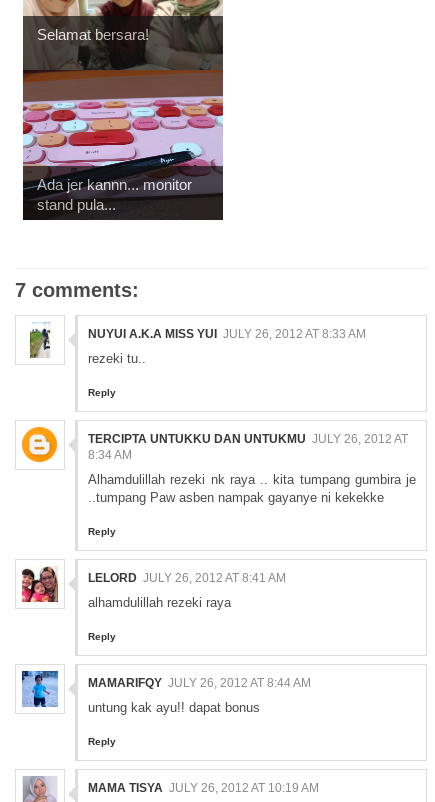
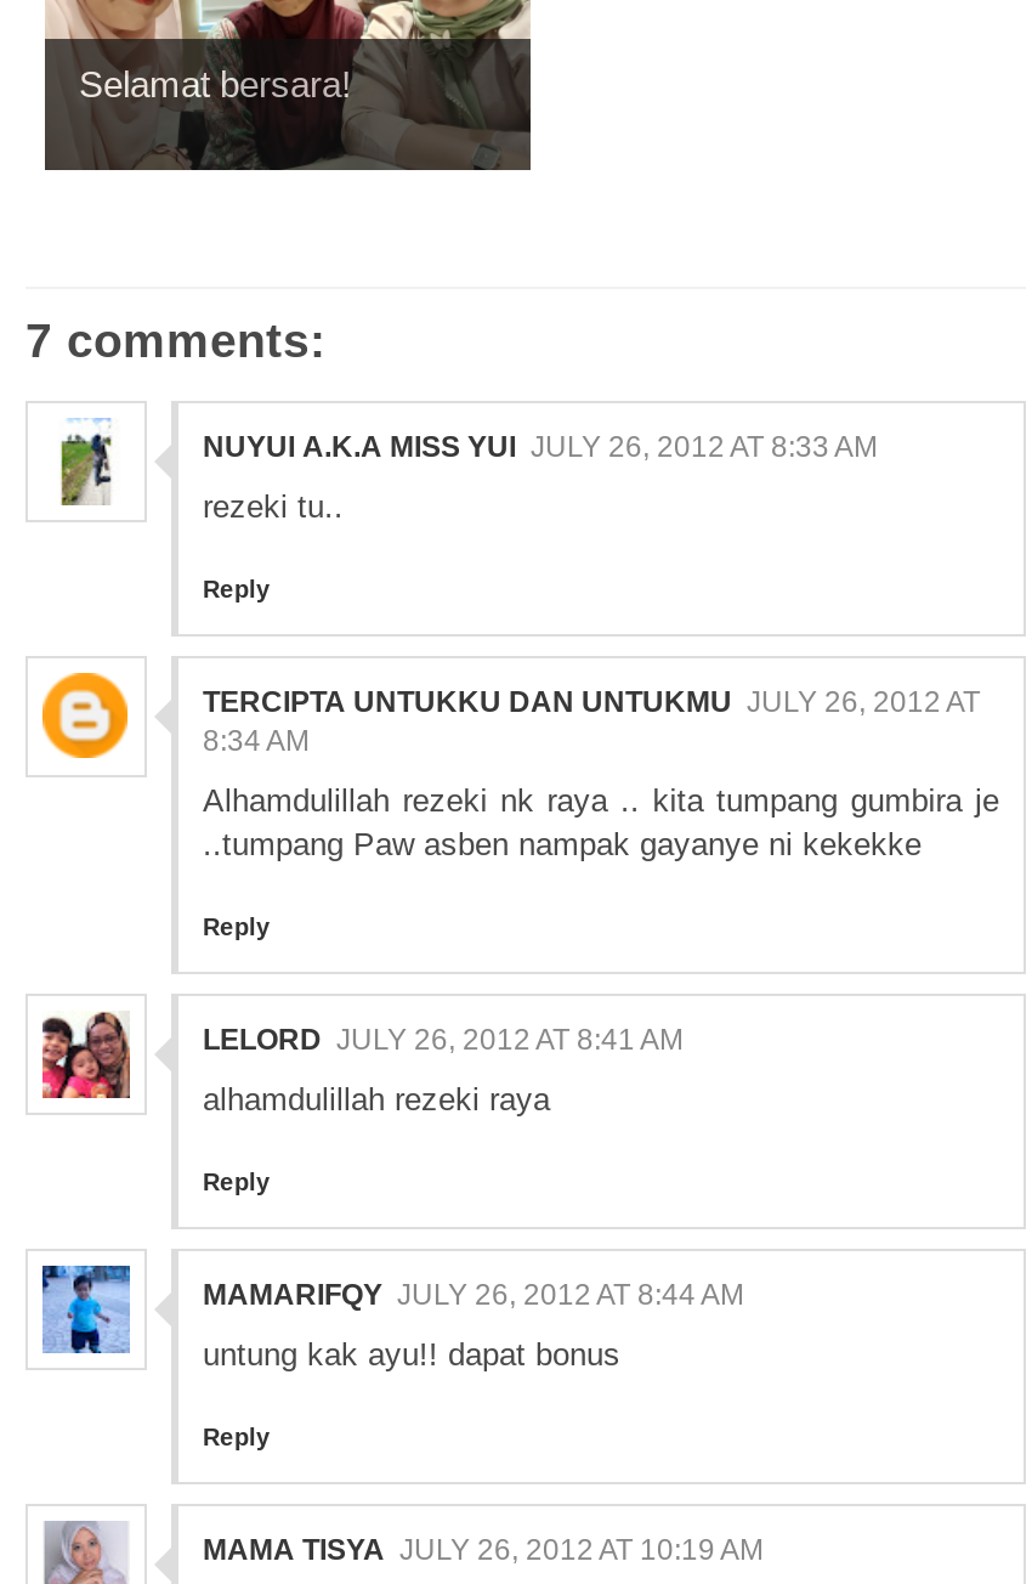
[22,70,223,219] [image] | Ada jer kannn... monitor | stand pula... -> none

